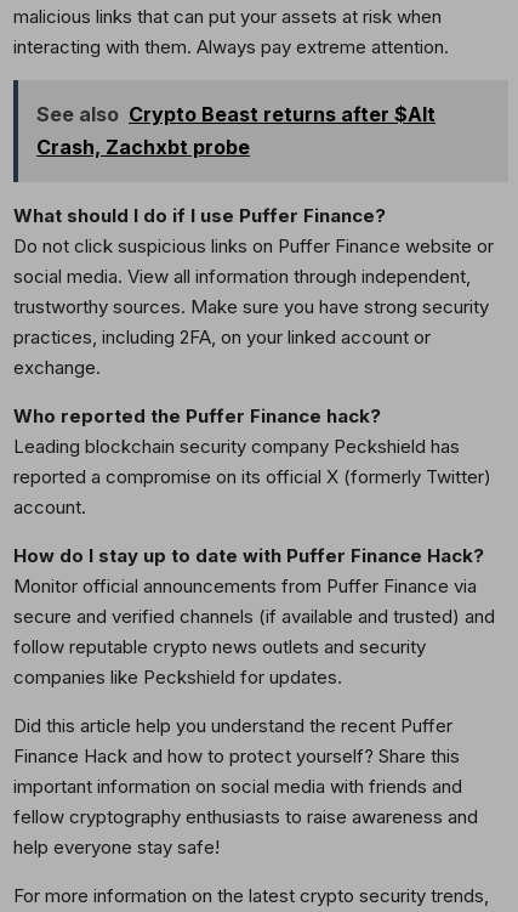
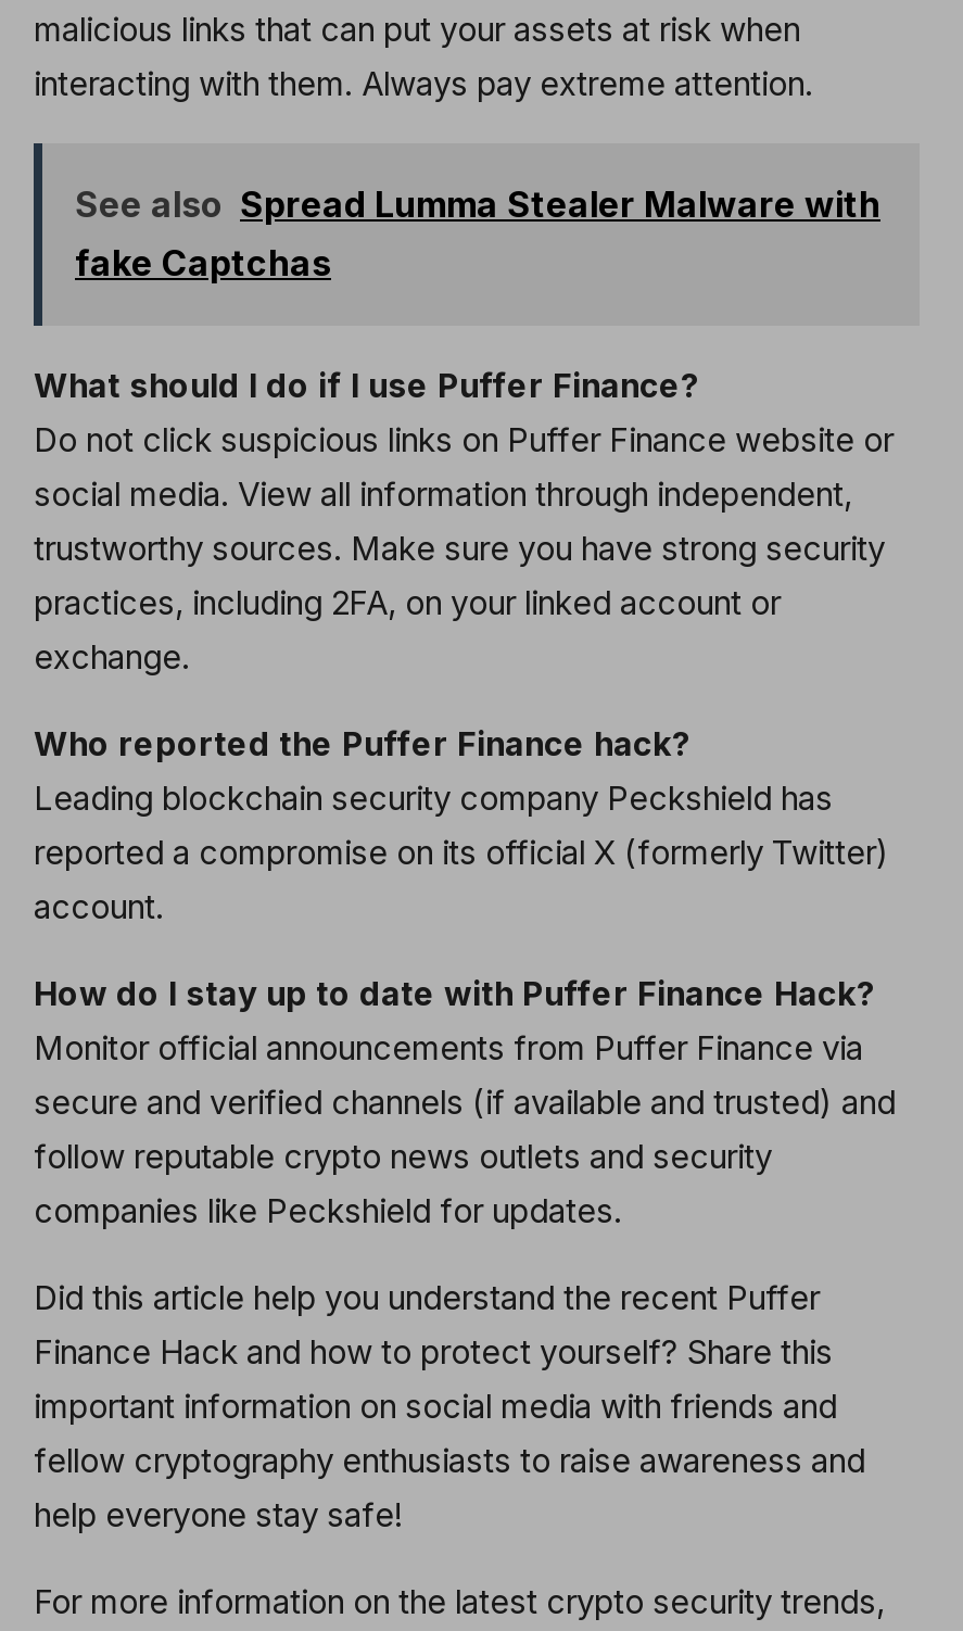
[36,102,436,159] See also Crypto Beast returns after $Alt | Crash, Zachxbt probe -> [75,182,880,284] See also Spread Lumma Stealer Malware with | fake Captchas

